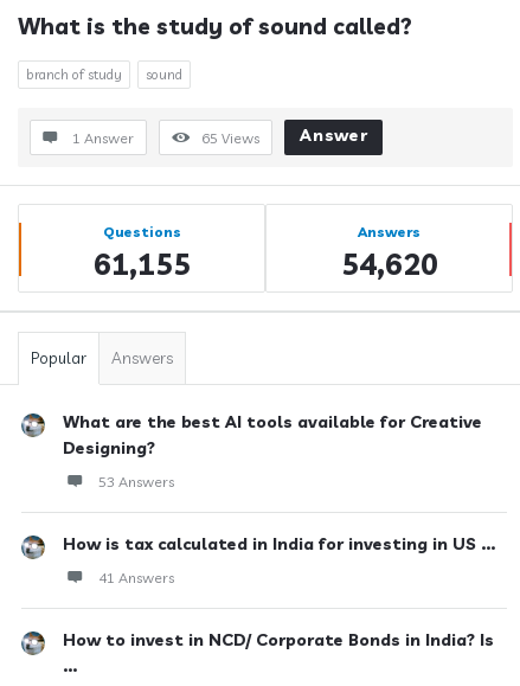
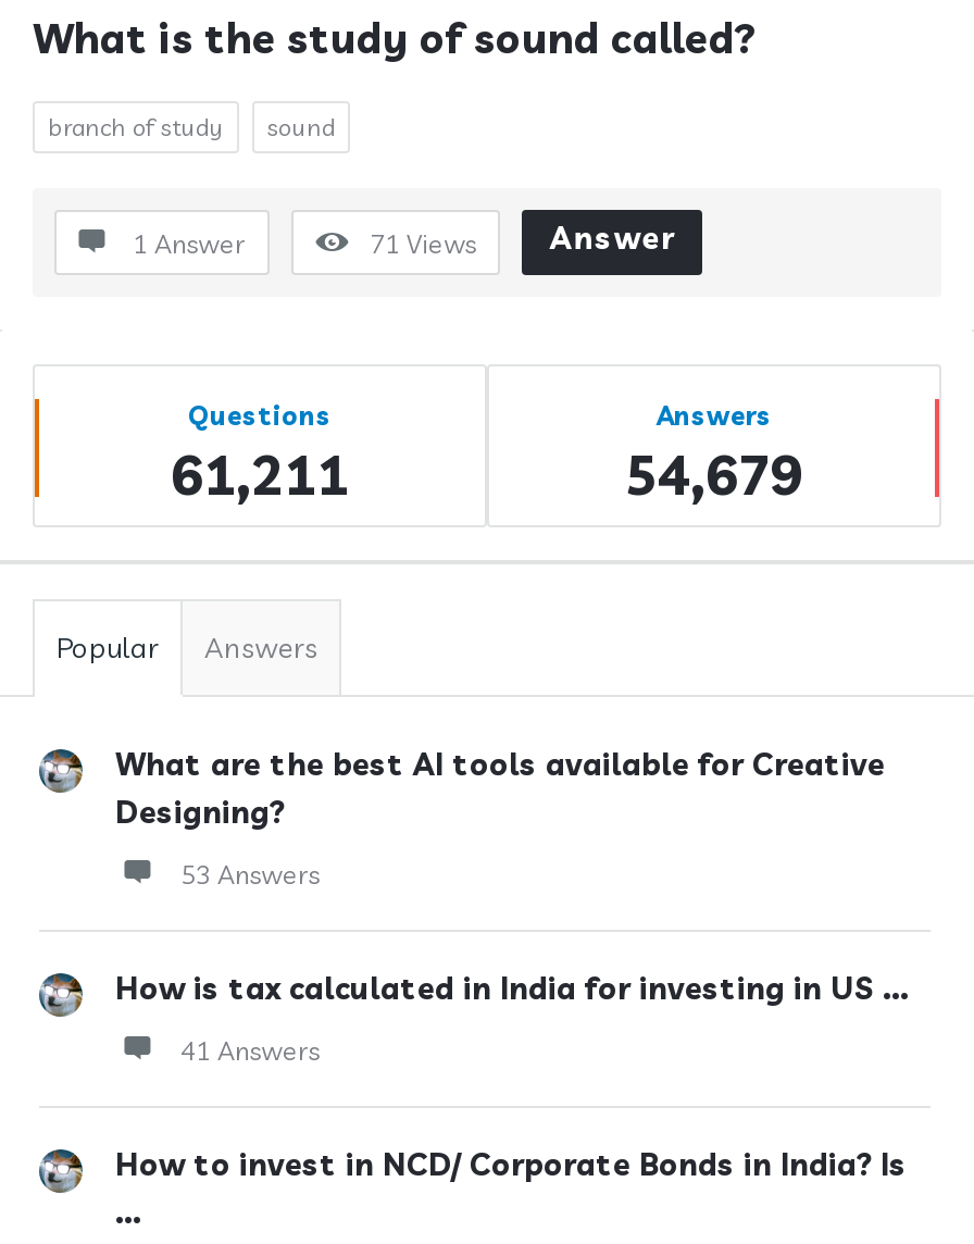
[201,129,259,147] 65 Views -> [370,227,476,260] 71 Views
[93,245,190,282] 61,155 -> [171,440,349,508] 61,211
[341,245,438,282] 54,620 -> [625,440,803,508] 54,679

